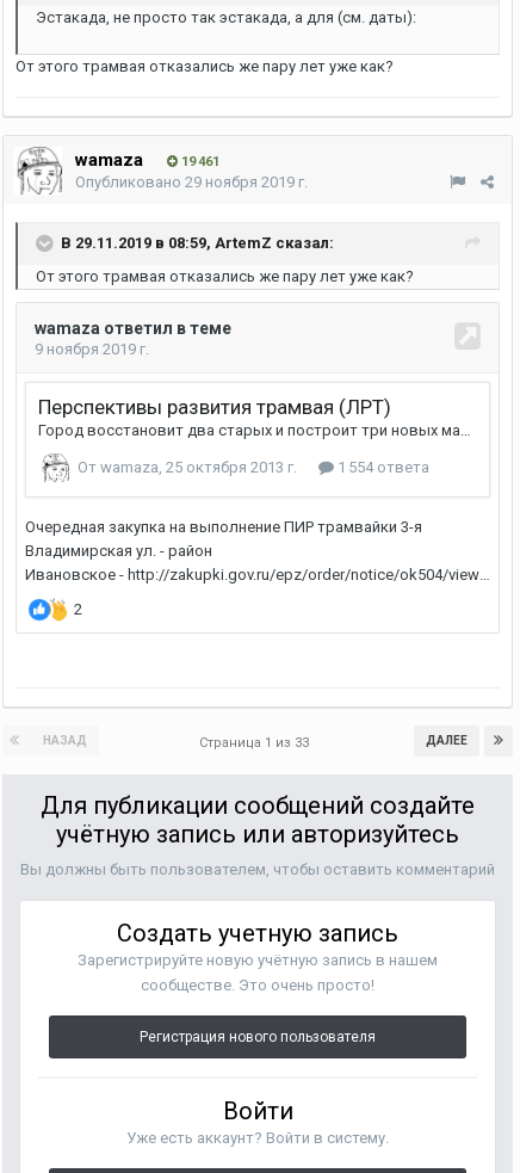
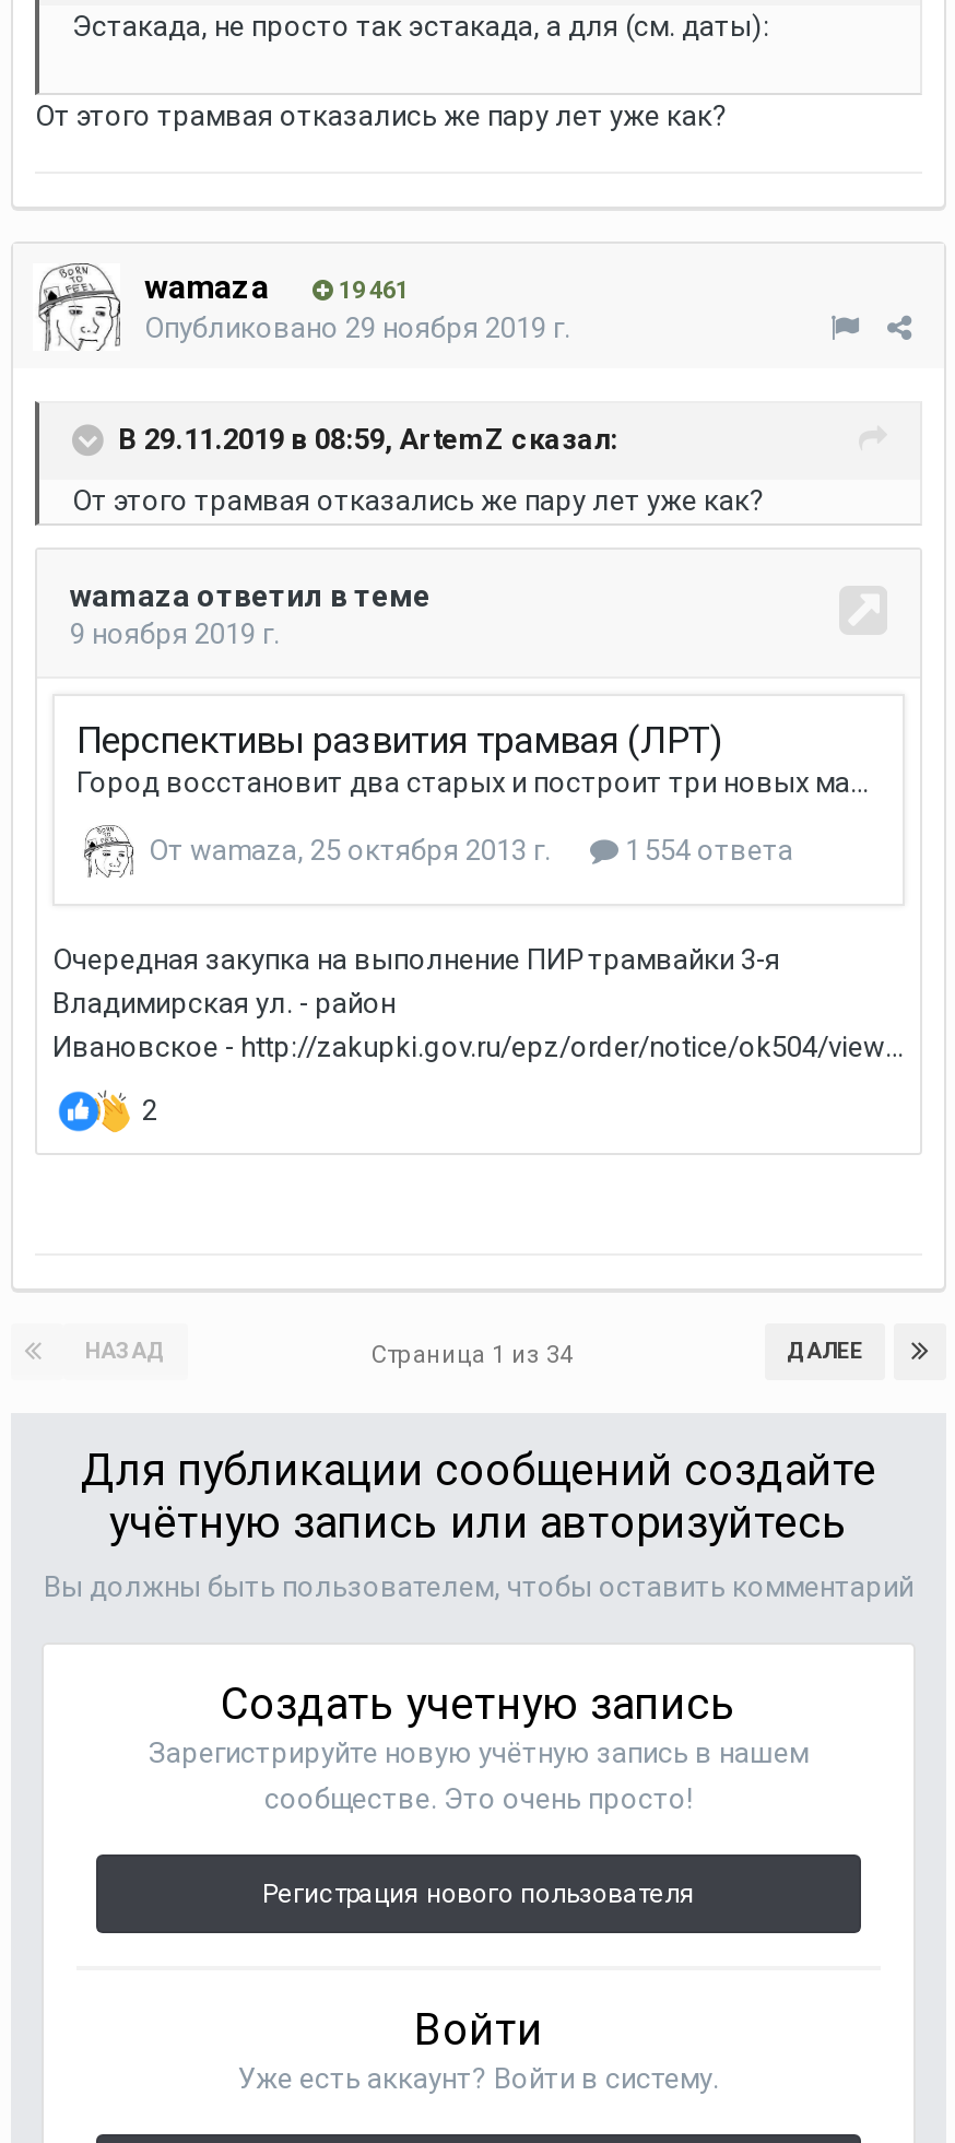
[199,735,316,750] Страница 1 из 33 -> [372,1340,586,1368] Страница 1 из 34

